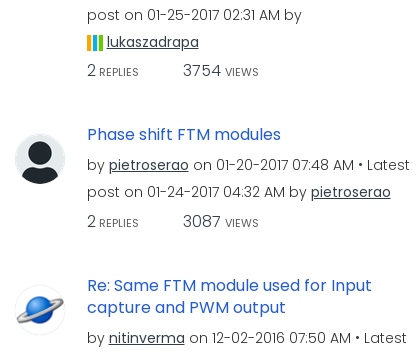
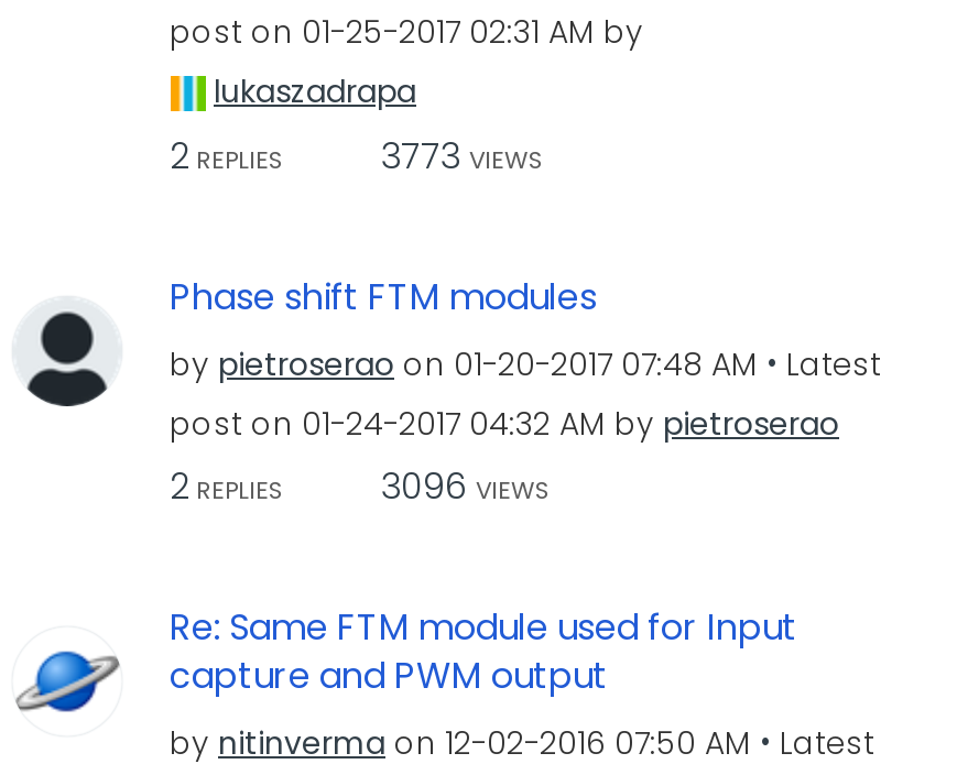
[86,59,258,82] 2 REPLIES 3754 VIEWS -> [170,130,544,181] 2 REPLIES 3773 VIEWS
[86,209,258,232] 2 REPLIES 3087 VIEWS -> [170,461,551,512] 2 REPLIES 3096 VIEWS

